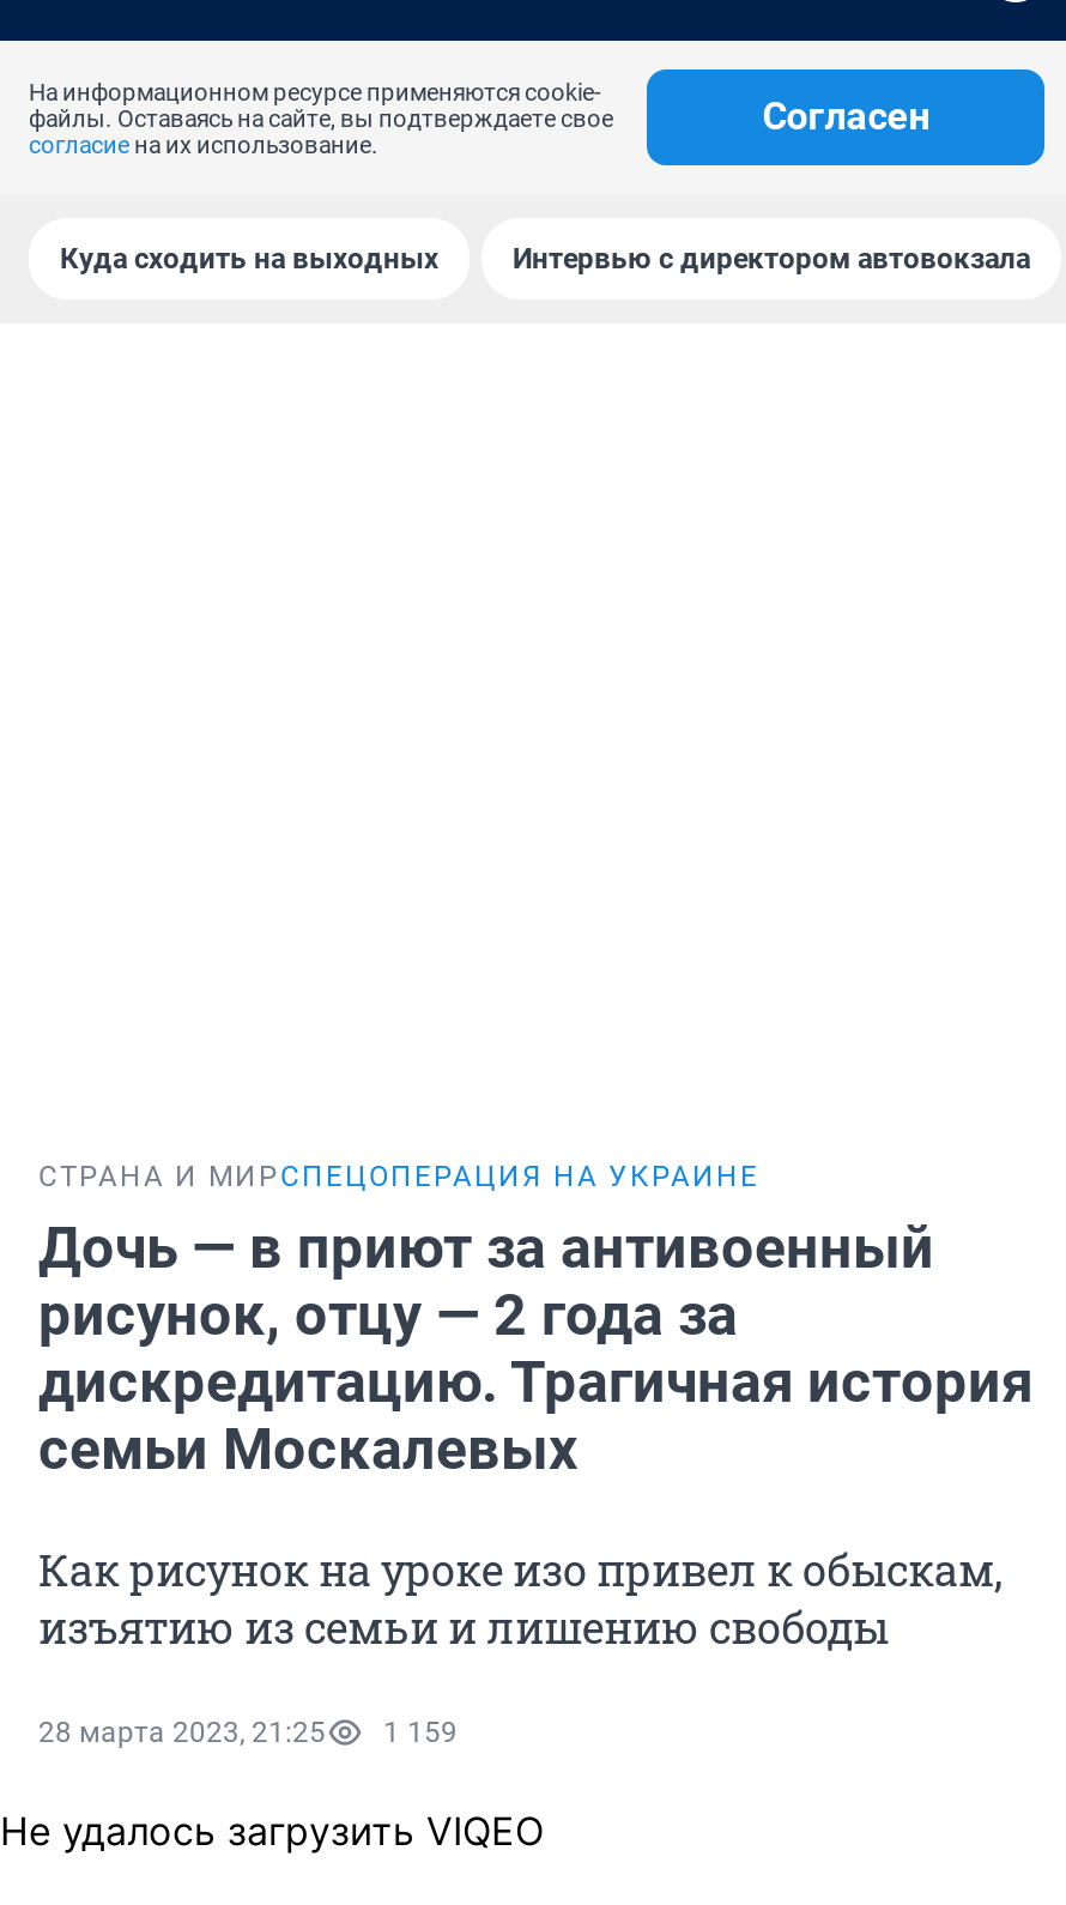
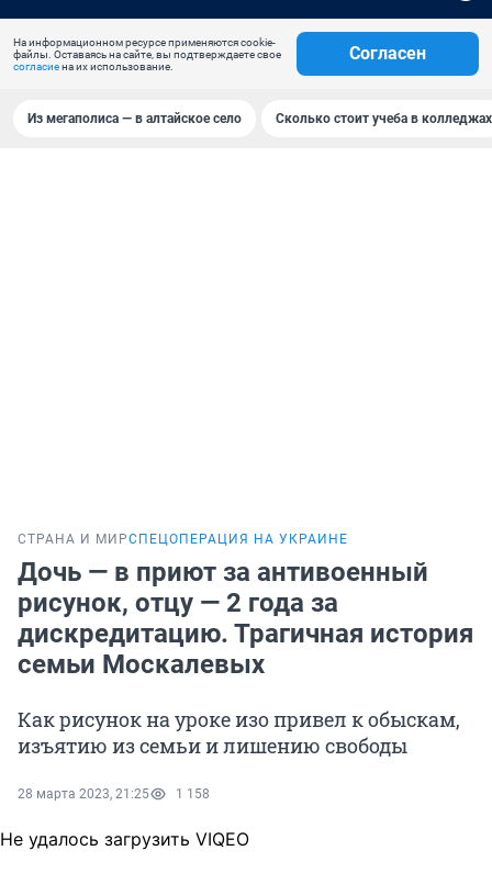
[60,242,1030,276] Куда сходить на выходных | Интервью с директором автовокзала -> [27,111,492,126] Из мегаполиса — в алтайское село | Сколько стоит учеба в колледжах
[38,1716,458,1749] 28 марта 2023, 21:25 1 159 -> [18,786,210,802] 28 марта 2023, 21:25 1 158

